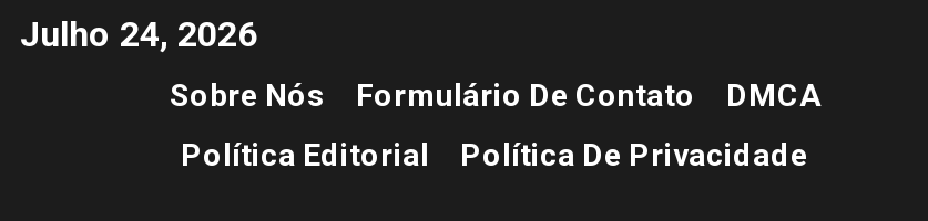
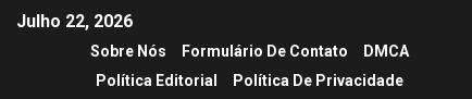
[20,14,257,56] Julho 24, 2026 -> [16,11,133,32] Julho 22, 2026

